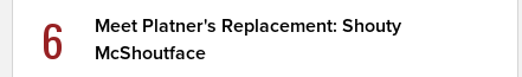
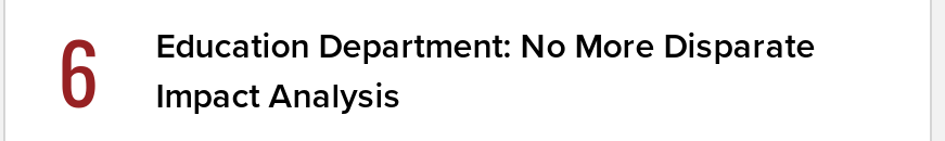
[95,14,402,65] Meet Platner's Replacement: Shouty | McShoutface -> [156,25,815,118] Education Department: No More Disparate | Impact Analysis

